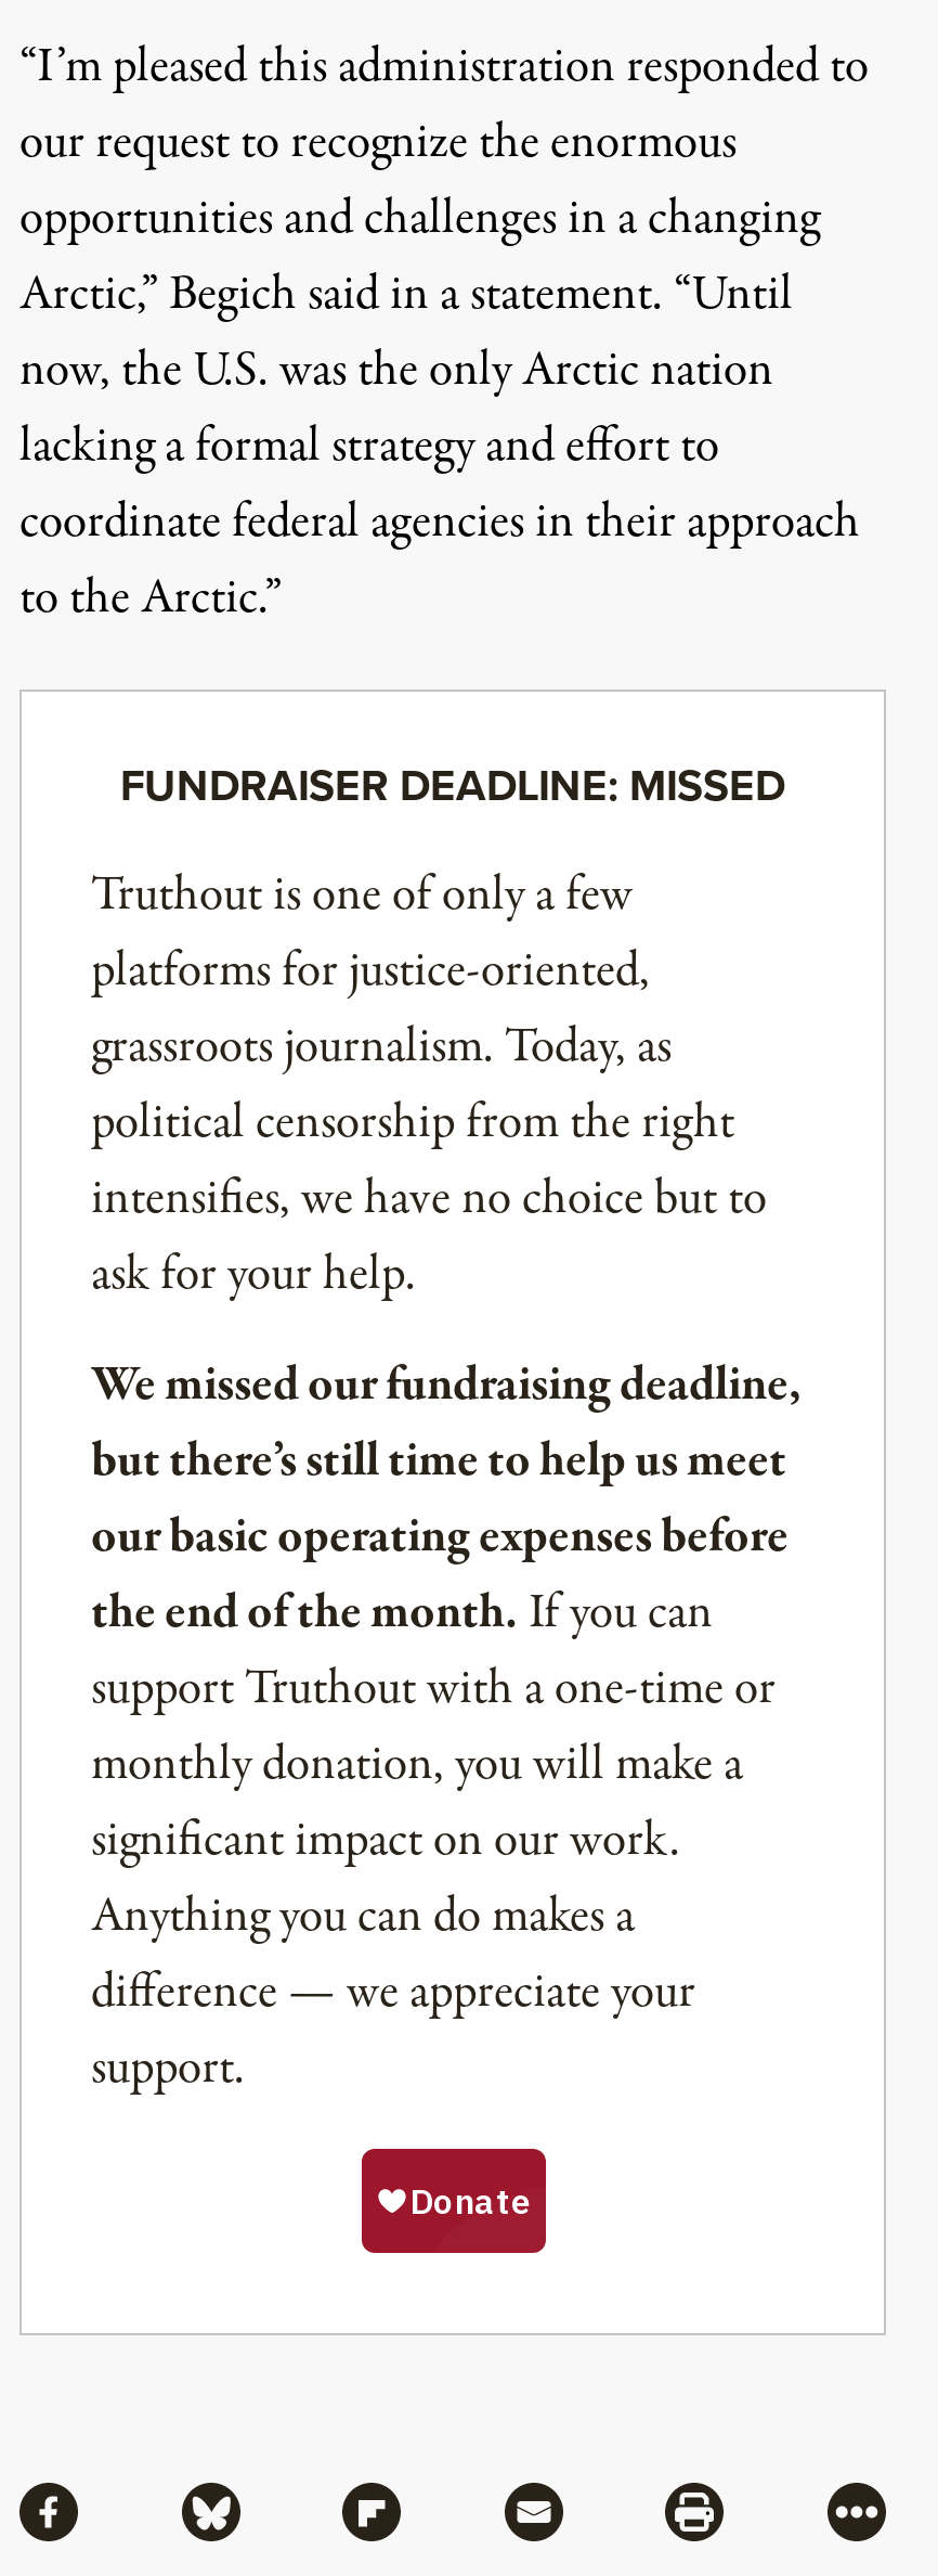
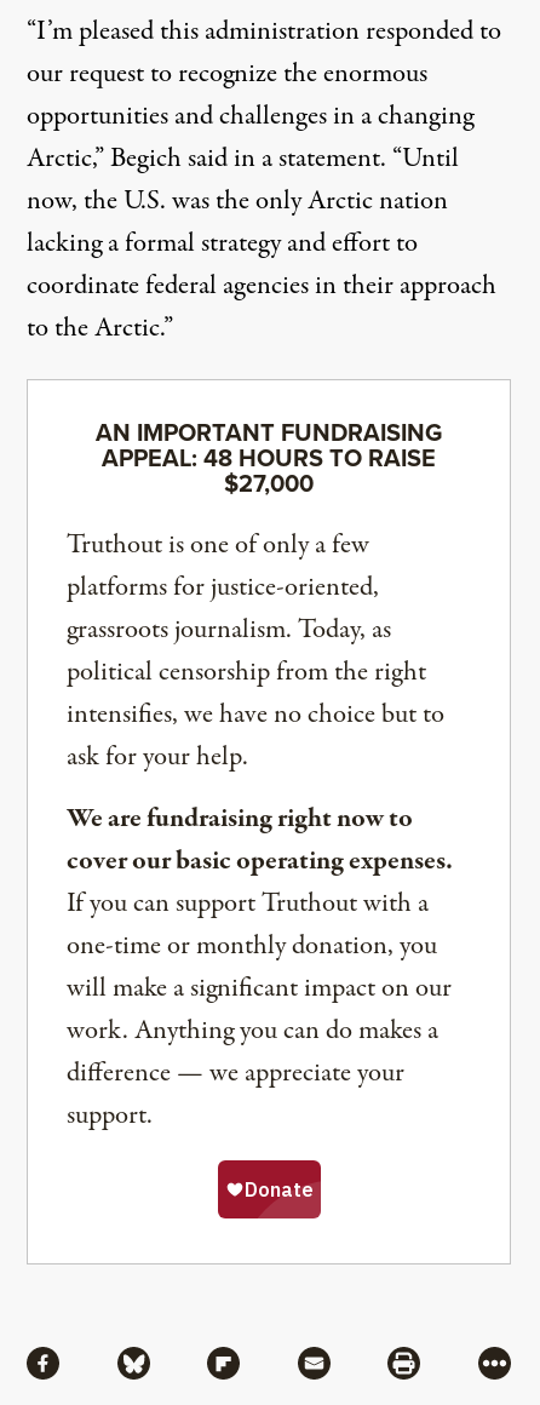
[120,752,785,815] FUNDRAISER DEADLINE: MISSED -> [96,414,442,500] AN IMPORTANT FUNDRAISING | APPEAL: 48 HOURS TO RAISE | $27,000
moved [91,860,767,1309] -> [67,525,444,776]: Truthout is one of only a few | platforms for justice-oriented, | grassroots journalism. Today, as | political censorship from the right | intensifies, we have no choice but to | ask for your help.
[91,1350,802,1951] We missed our fundraising deadline, | but there’s still time to help us meet | our basic operating expenses before | the end of the month. If you can | support Truthout with a one-time or | monthly donation, you will make a | significant impact on our work. | Anything you can do makes a -> [67,799,453,1050] We are fundraising right now to | cover our basic operating expenses. | If you can support Truthout with a | one-time or monthly donation, you | will make a significant impact on our | work. Anything you can do makes a

